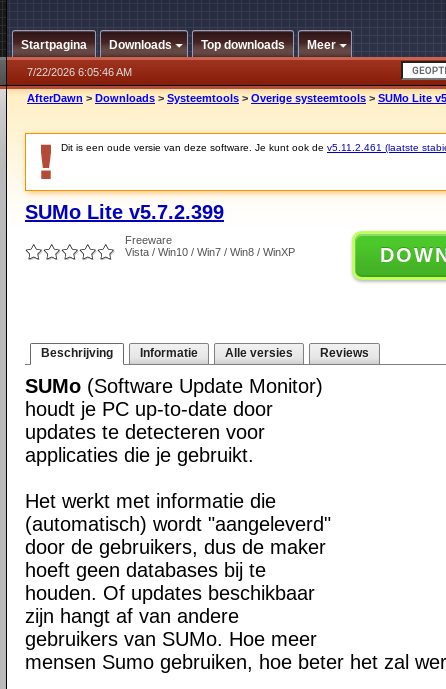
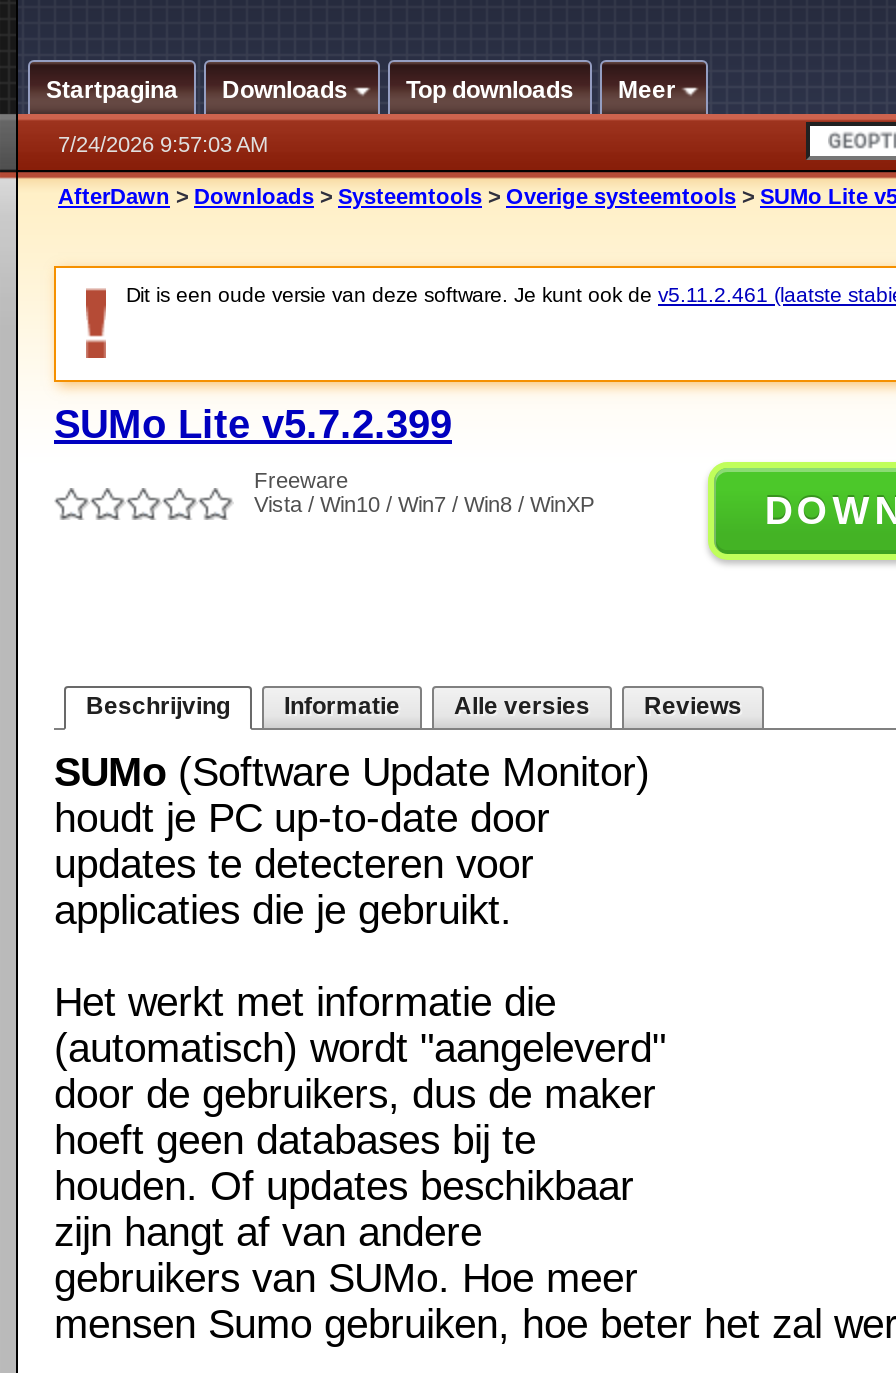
[27,66,132,78] 7/22/2026 6:05:46 AM -> [58,132,268,156] 7/24/2026 9:57:03 AM

